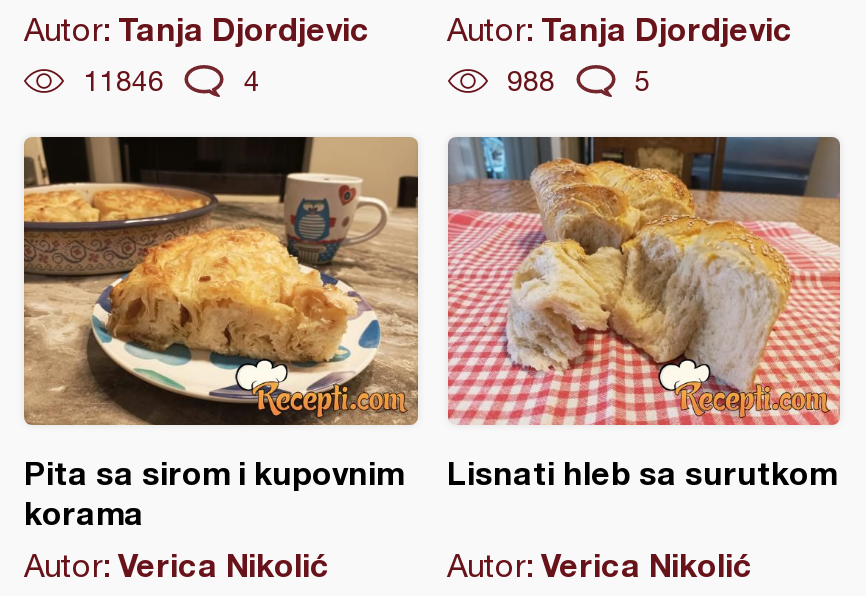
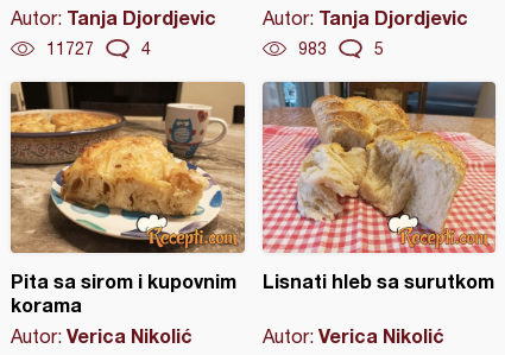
[84,65,164,97] 11846 -> [46,39,94,58] 11727
[507,65,555,97] 988 -> [298,39,326,58] 983

